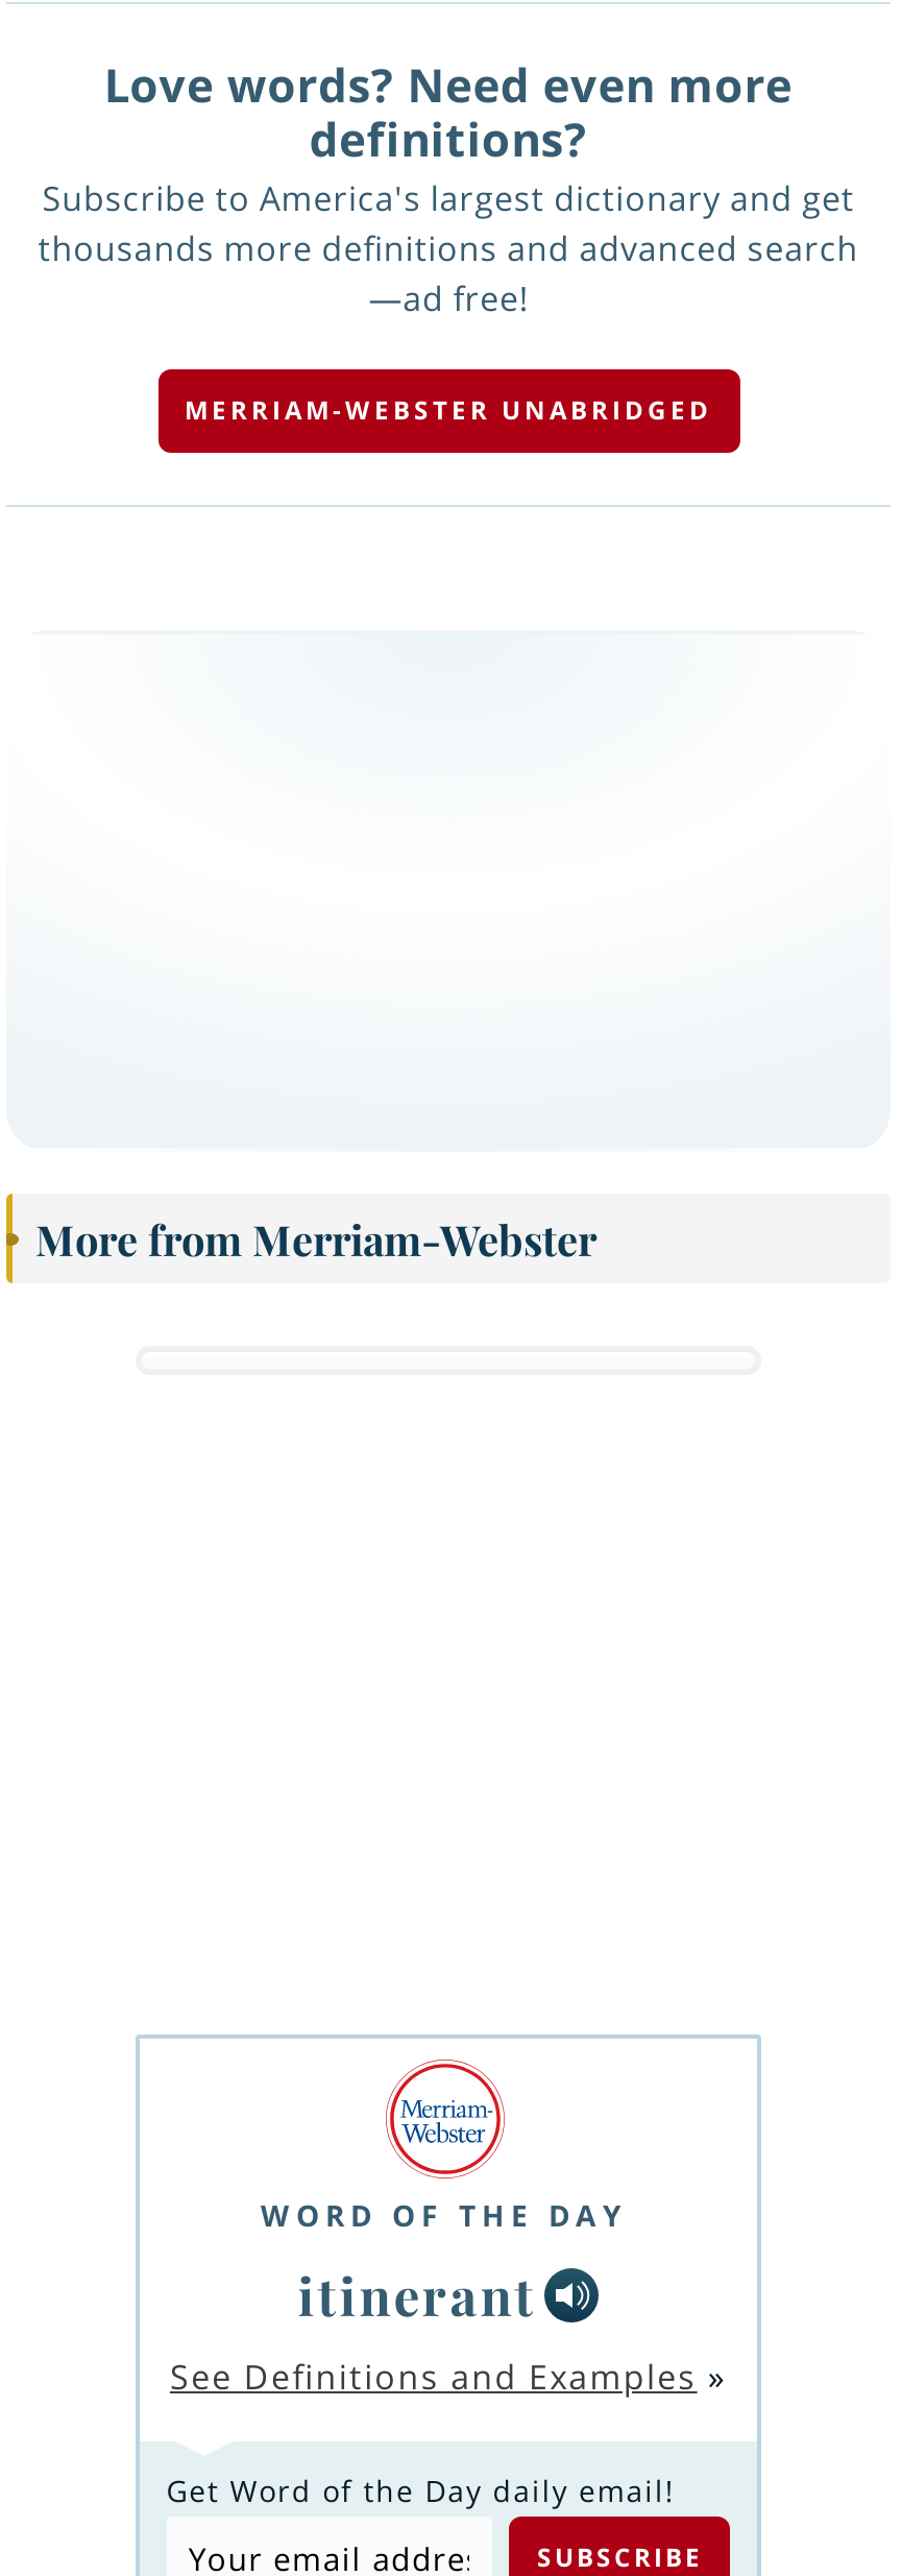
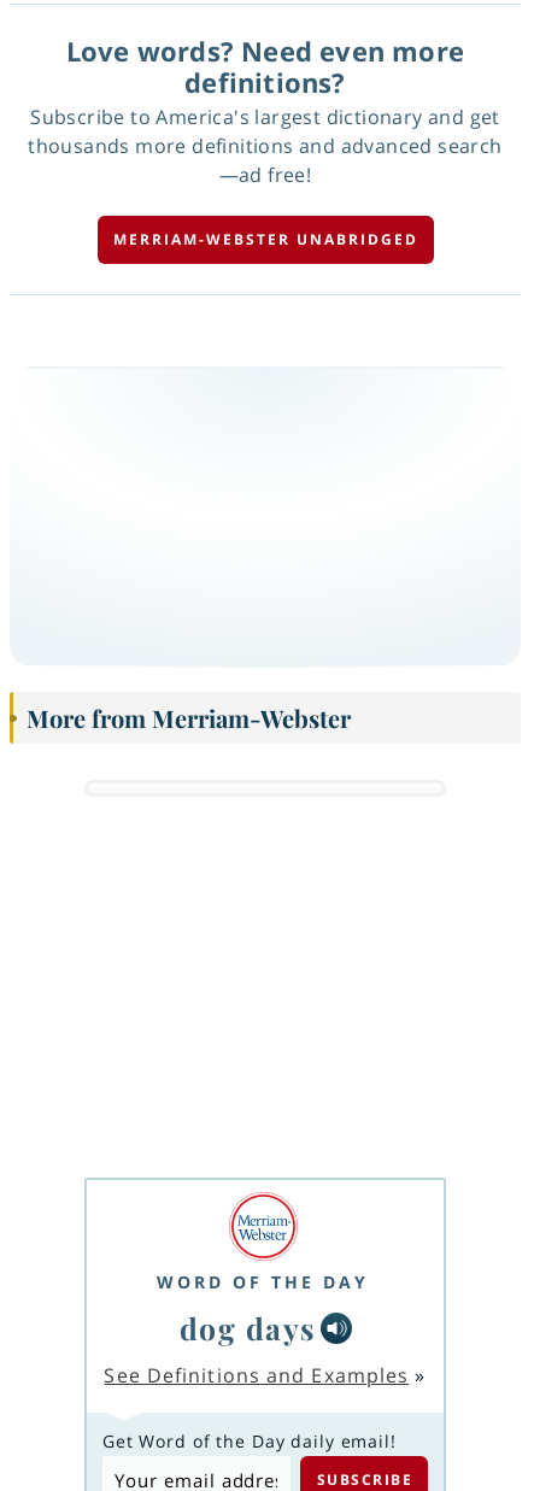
[298,2260,536,2329] itinerant -> [179,1308,315,1348] dog days

